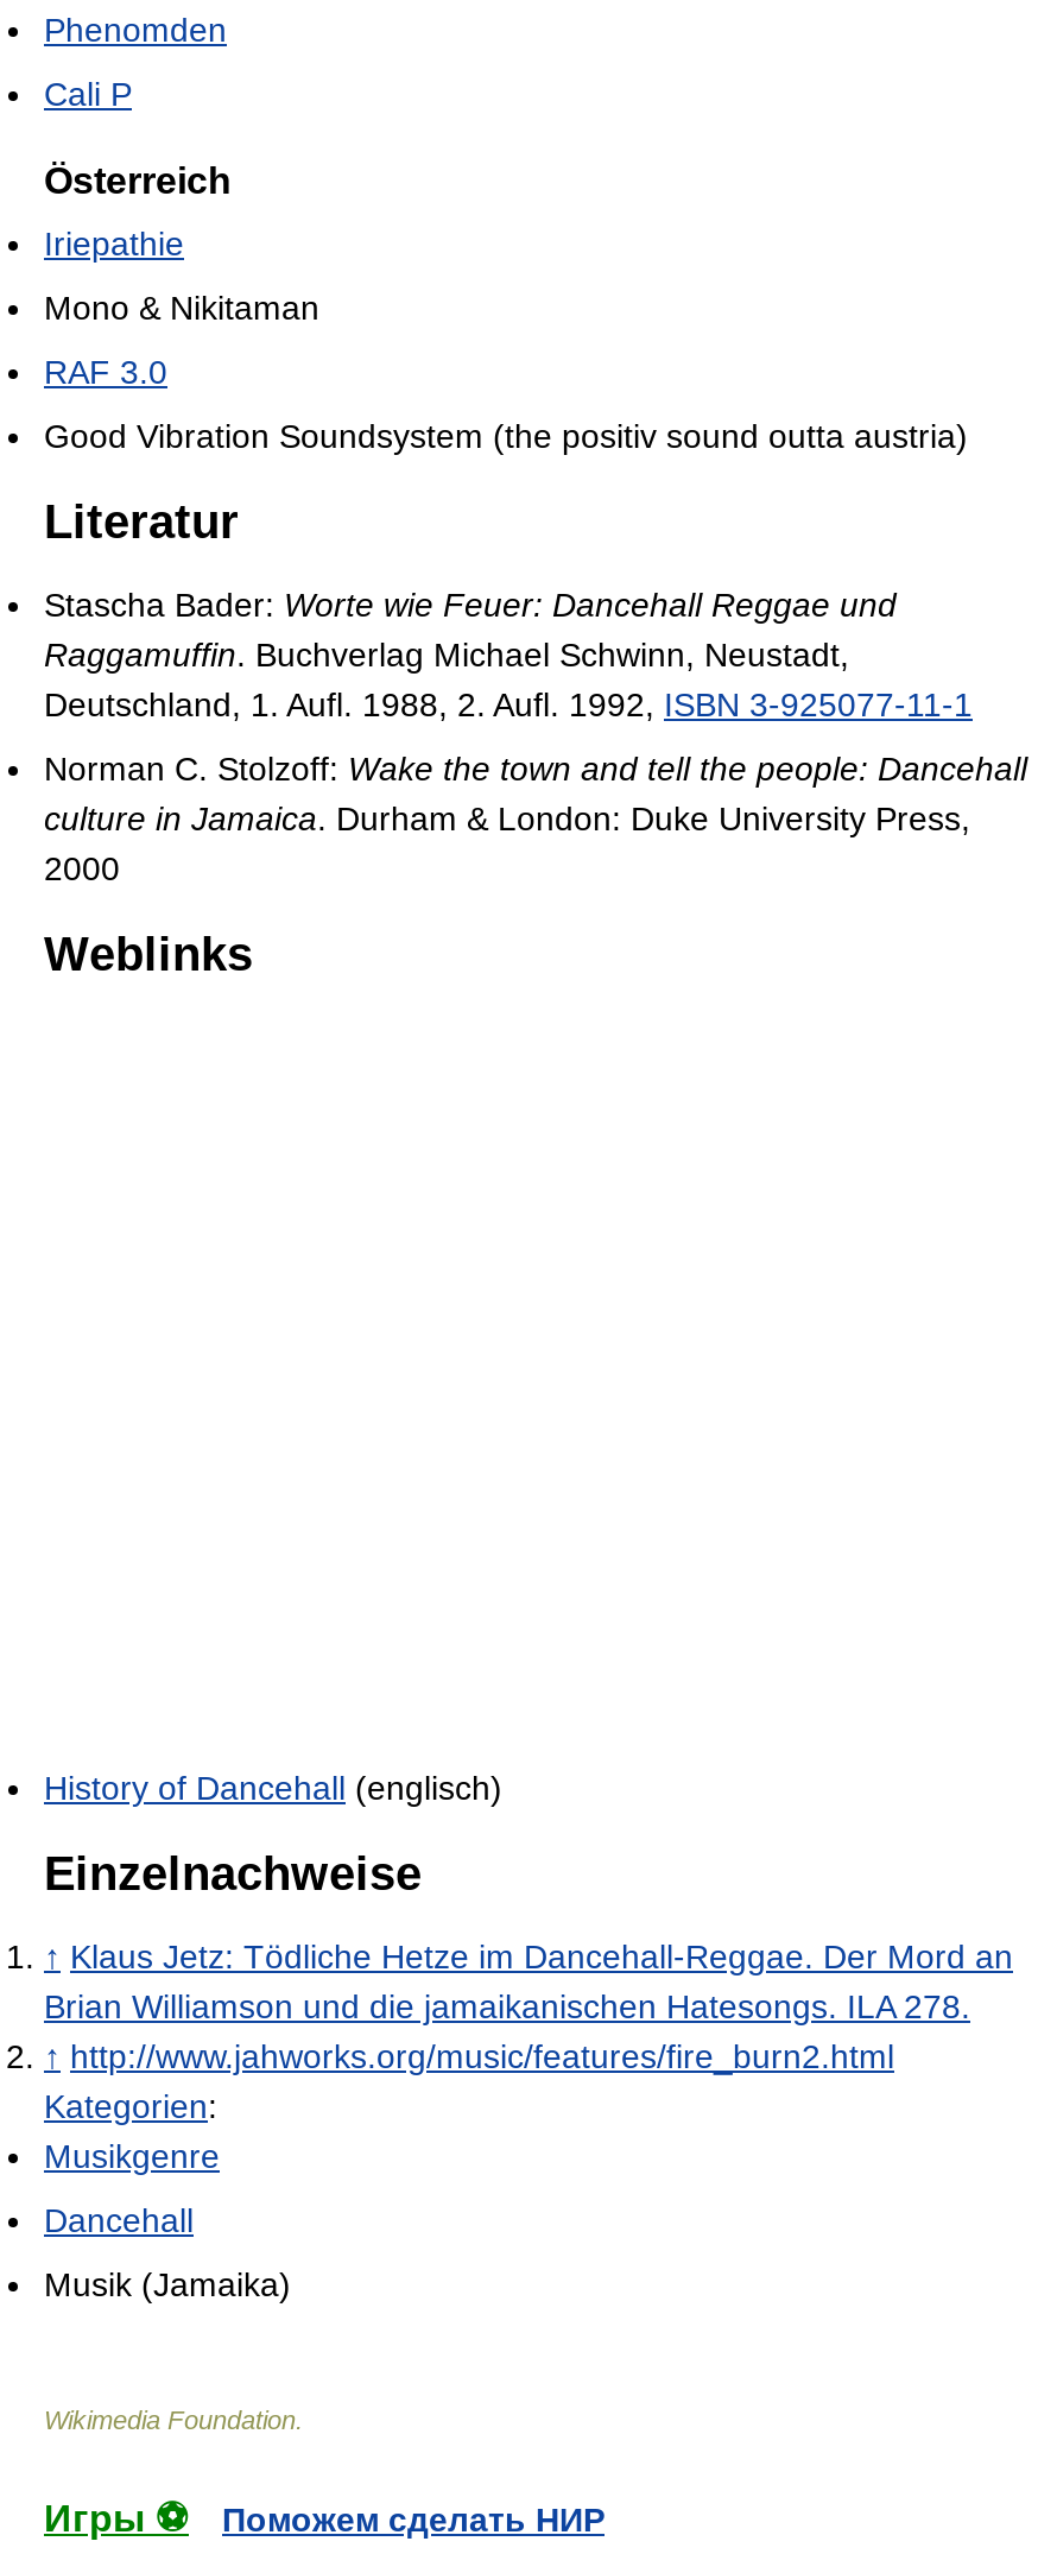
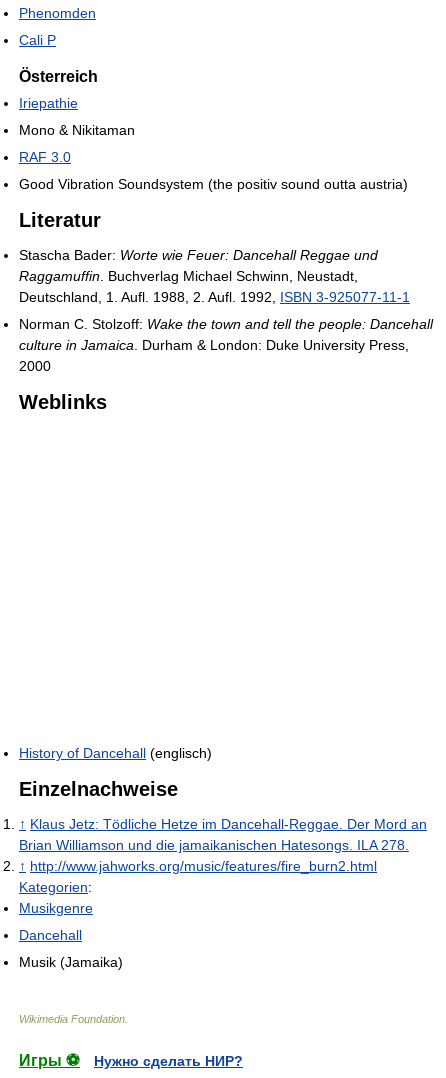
[222,2500,605,2538] Поможем сделать НИР -> [94,1053,243,1069] Нужно сделать НИР?

